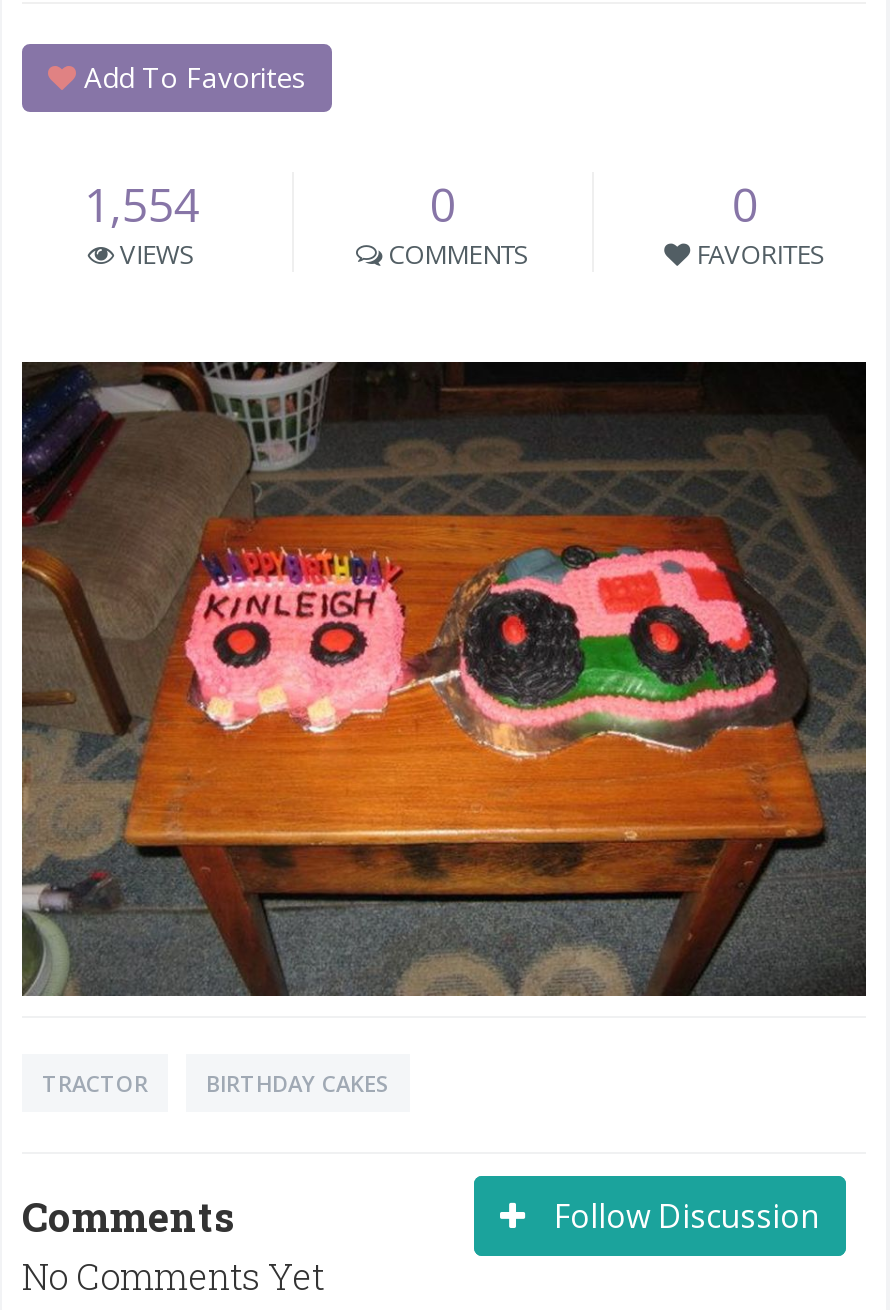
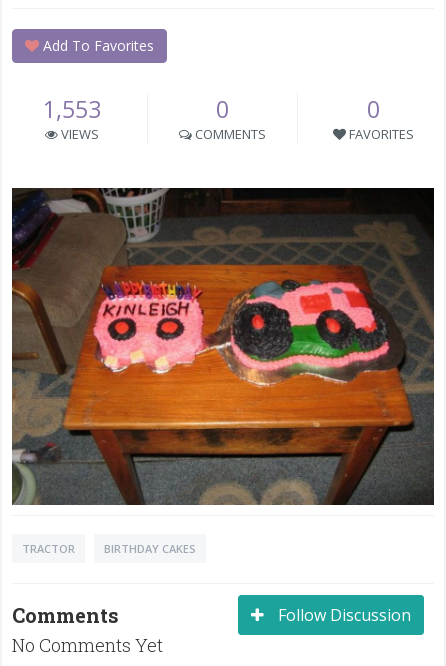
[84,172,200,236] 1,554 -> [43,93,101,125] 1,553

